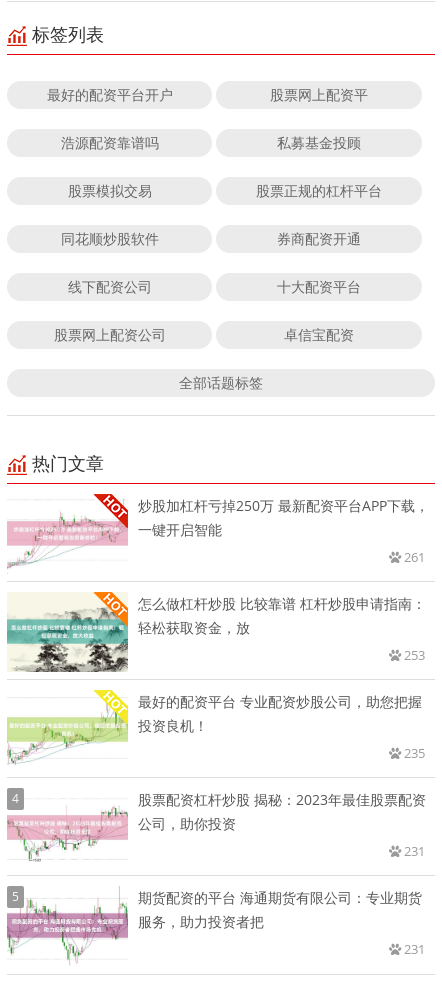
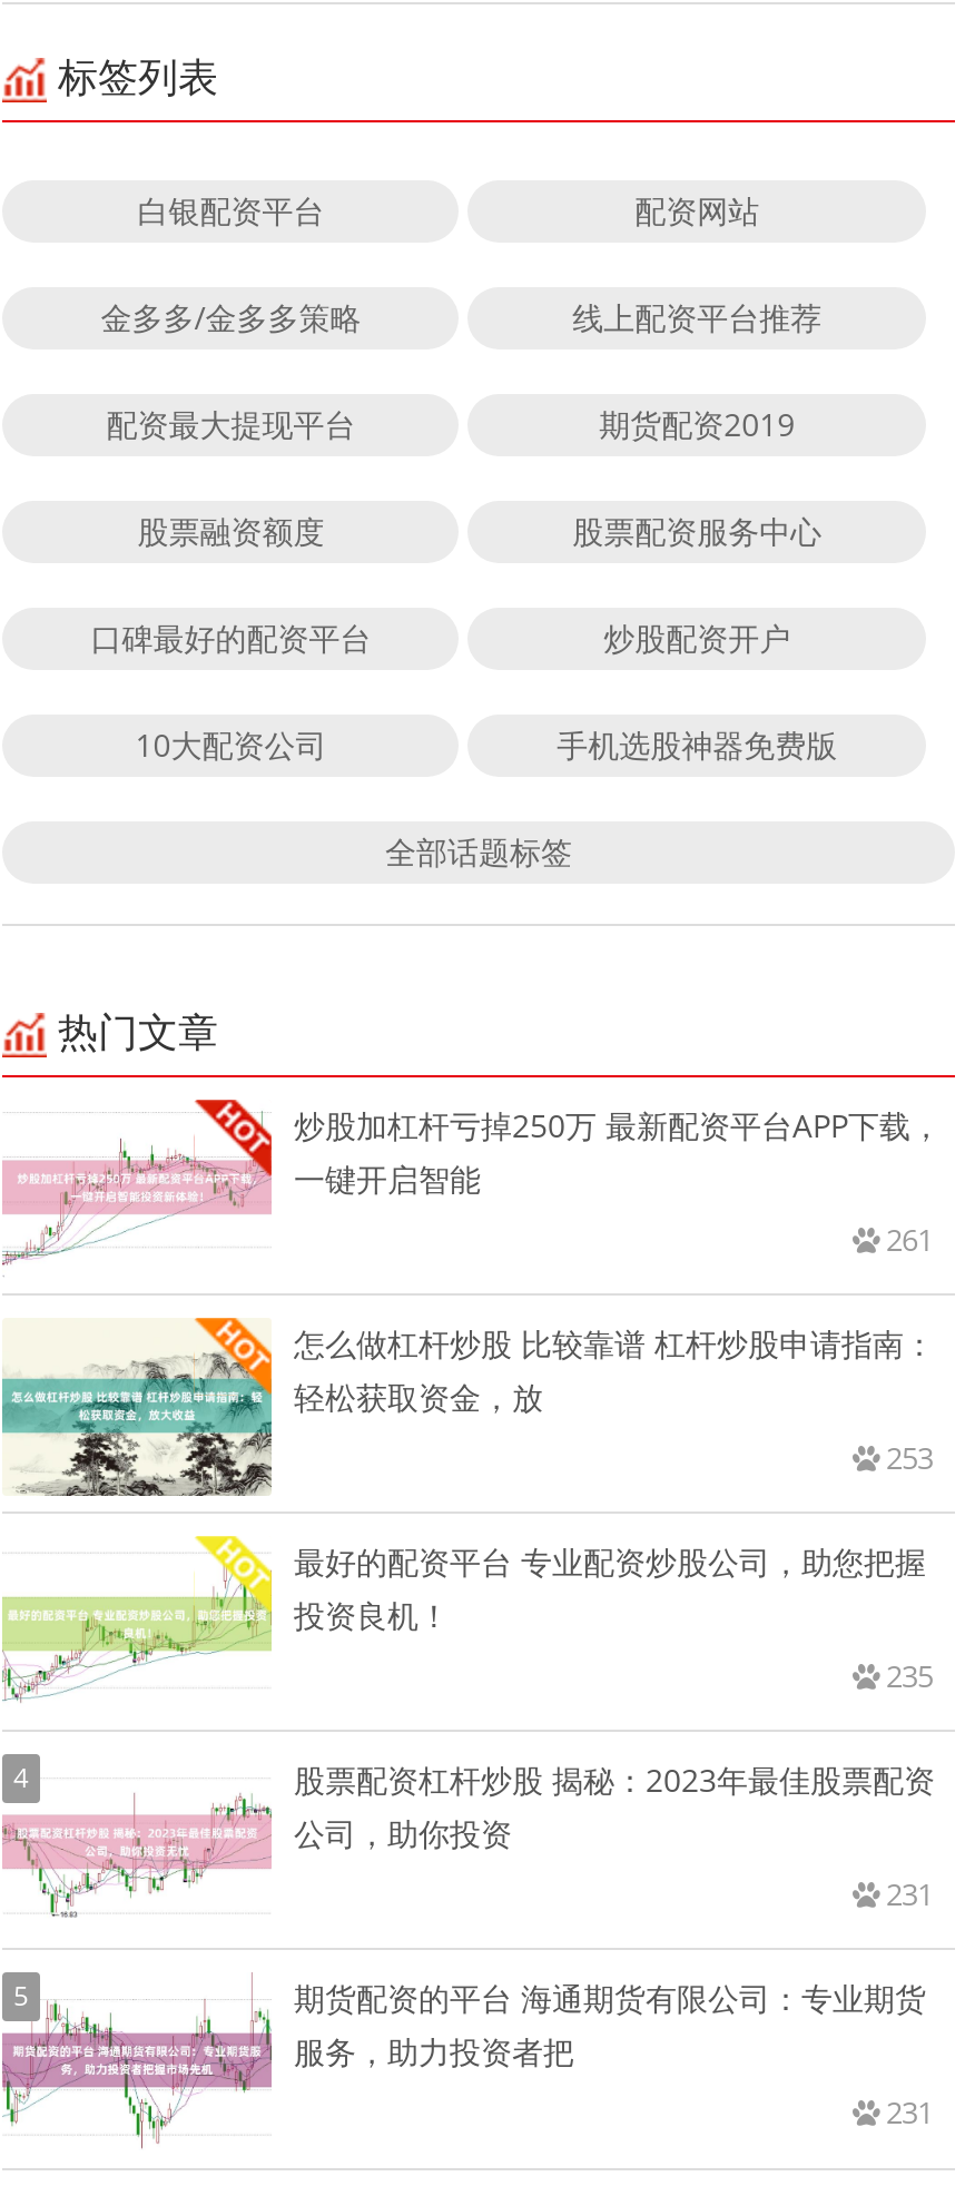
[47,85,368,104] 最好的配资平台开户 | 股票网上配资平 -> [137,189,760,231] 白银配资平台 | 配资网站
[61,133,361,152] 浩源配资靠谱吗 | 私募基金投顾 -> [101,295,822,338] 金多多/金多多策略 | 线上配资平台推荐
[68,181,382,200] 股票模拟交易 | 股票正规的杠杆平台 -> [106,402,795,445] 配资最大提现平台 | 期货配资2019
[61,229,361,248] 同花顺炒股软件 | 券商配资开通 -> [137,509,822,551] 股票融资额度 | 股票配资服务中心
[68,277,361,296] 线下配资公司 | 十大配资平台 -> [91,616,791,658] 口碑最好的配资平台 | 炒股配资开户
[54,325,354,344] 股票网上配资公司 | 卓信宝配资 -> [135,723,837,765] 10大配资公司 | 手机选股神器免费版

